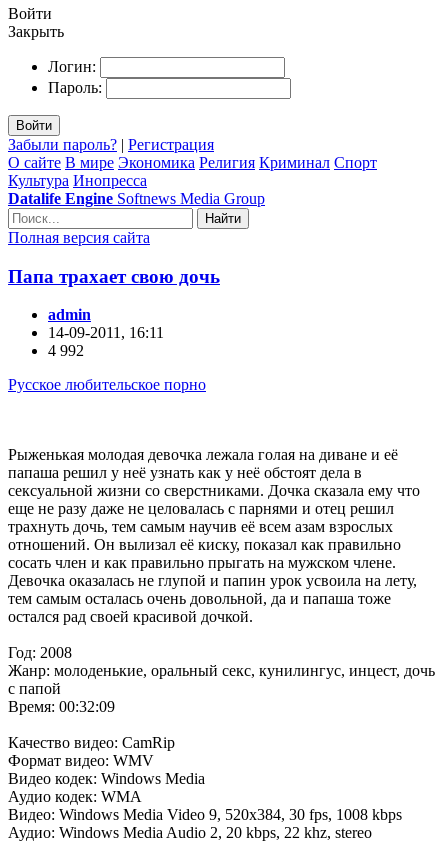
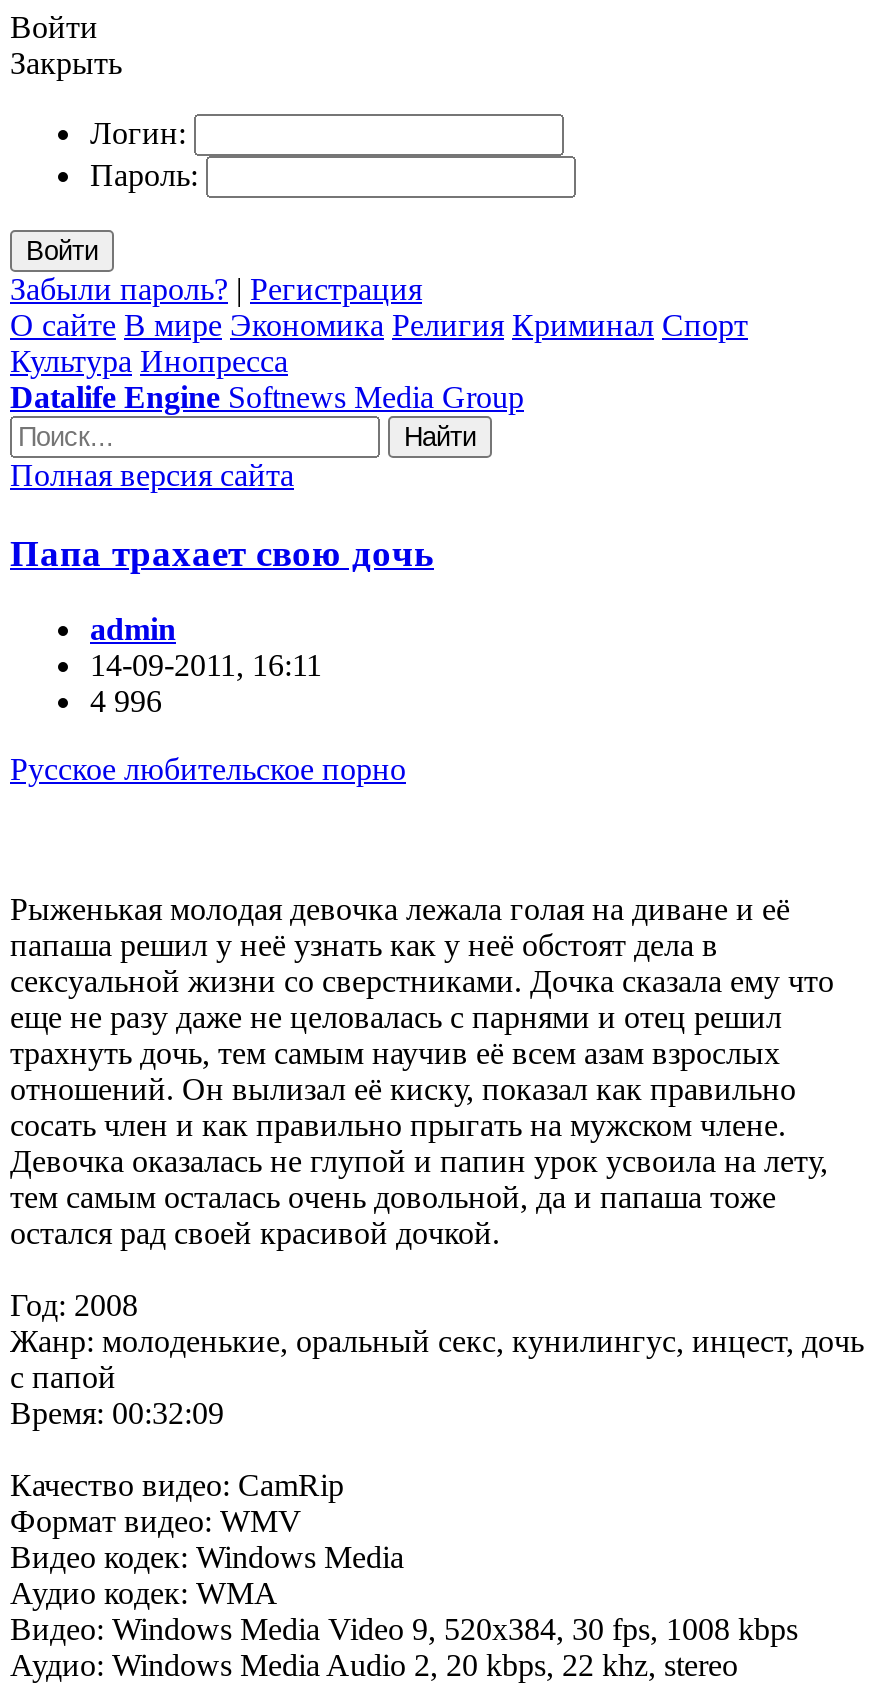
[48,342,84,359] 4 992 -> [90,685,162,719] 4 996

